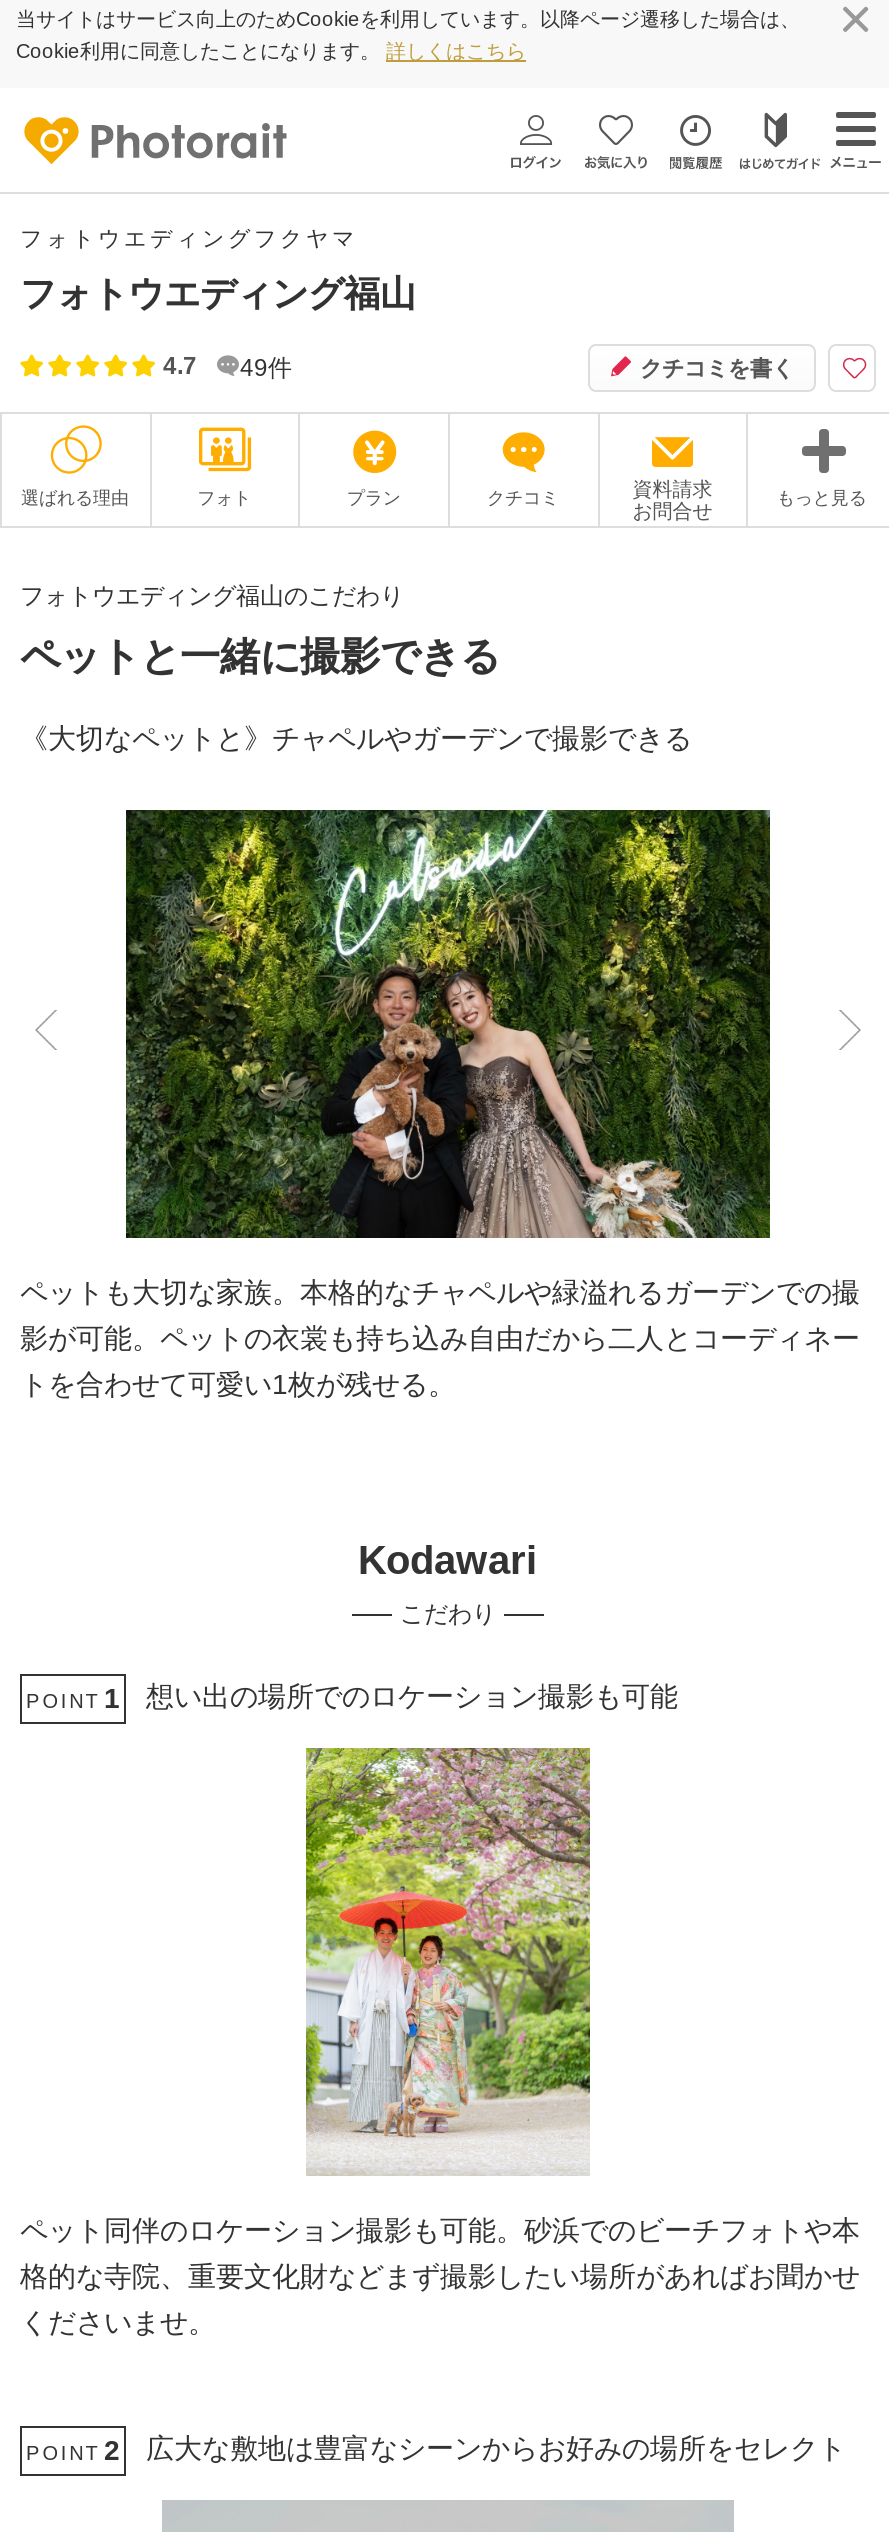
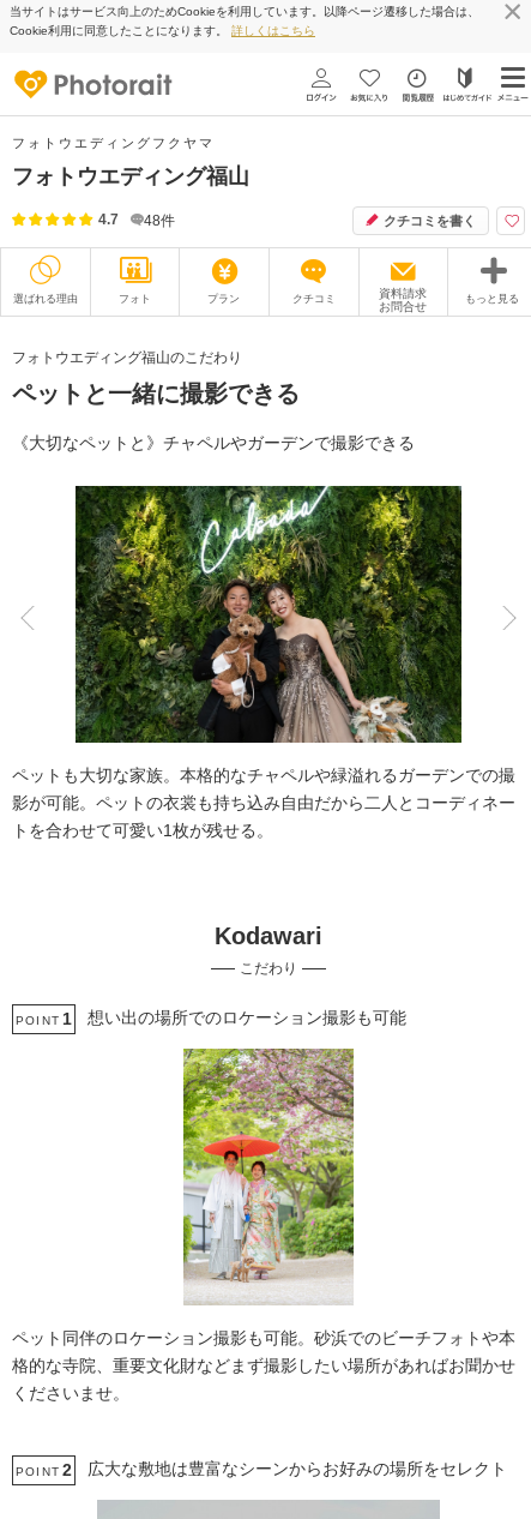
[163,351,292,381] 4.7 49件 -> [98,211,175,229] 4.7 48件

